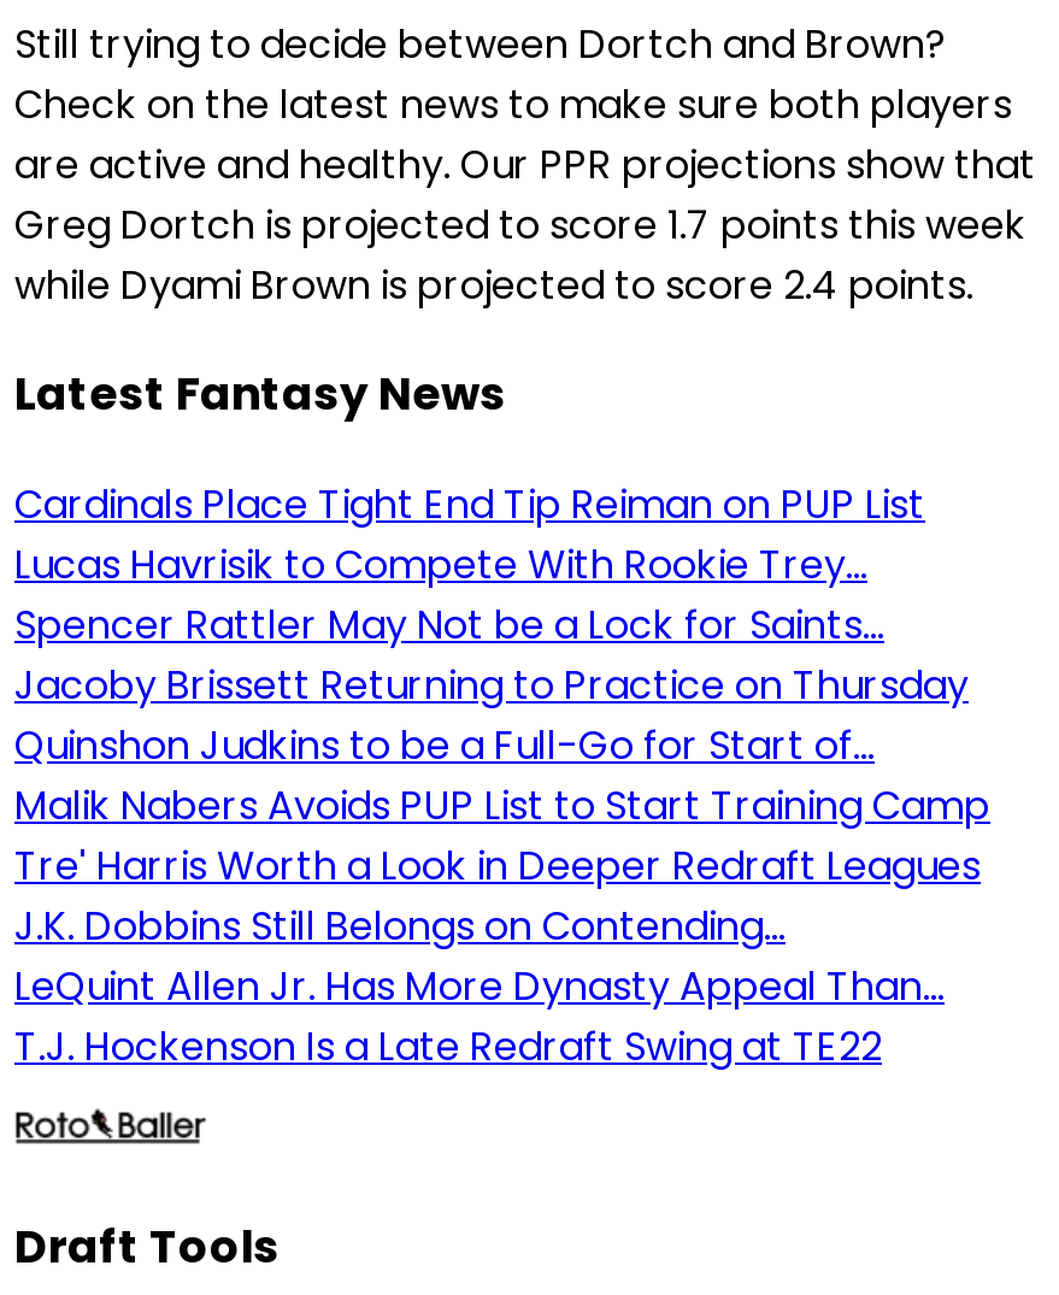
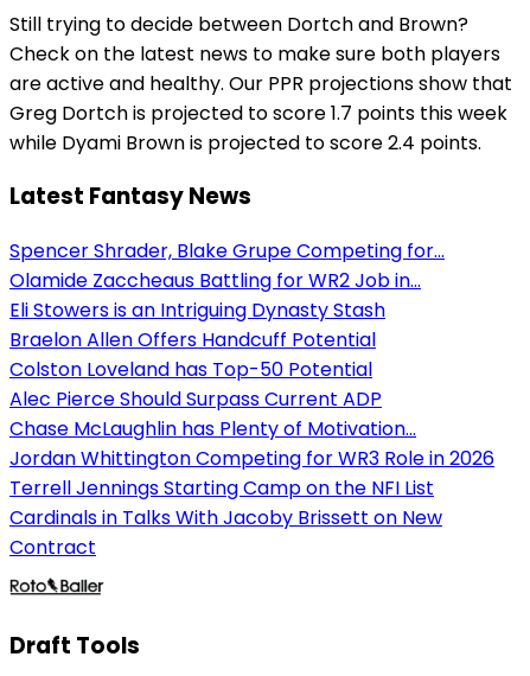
[14,477,990,1075] Cardinals Place Tight End Tip Reiman on PUP List | Lucas Havrisik to Compete With Rookie Trey... | Spencer Rattler May Not be a Lock for Saints... | Jacoby Brissett Returning to Practice on Thursday | Quinshon Judkins to be a Full-Go for Start of... | Malik Nabers Avoids PUP List to Start Training Camp | Tre' Harris Worth a Look in Deeper Redraft Leagues | J.K. Dobbins Still Belongs on Contending... | LeQuint Allen Jr. Has More Dynasty Appeal Than... | T.J. Hockenson Is a Late Redraft Swing at TE22 -> [9,237,494,561] Spencer Shrader, Blake Grupe Competing for... | Olamide Zaccheaus Battling for WR2 Job in... | Eli Stowers is an Intriguing Dynasty Stash | Braelon Allen Offers Handcuff Potential | Colston Loveland has Top-50 Potential | Alec Pierce Should Surpass Current ADP | Chase McLaughlin has Plenty of Motivation... | Jordan Whittington Competing for WR3 Role in 2026 | Terrell Jennings Starting Camp on the NFI List | Cardinals in Talks With Jacoby Brissett on New | Contract

